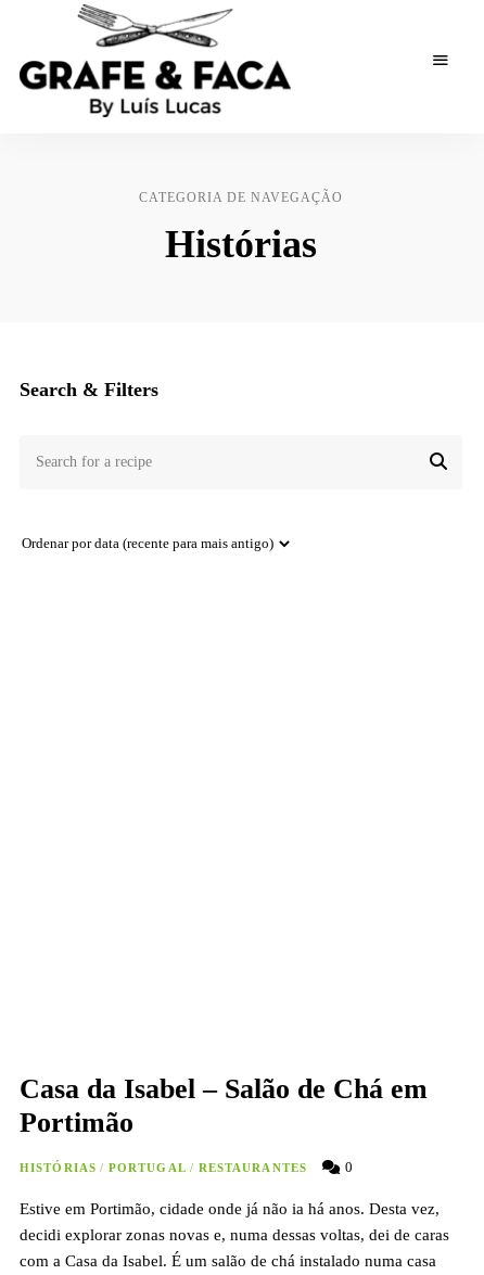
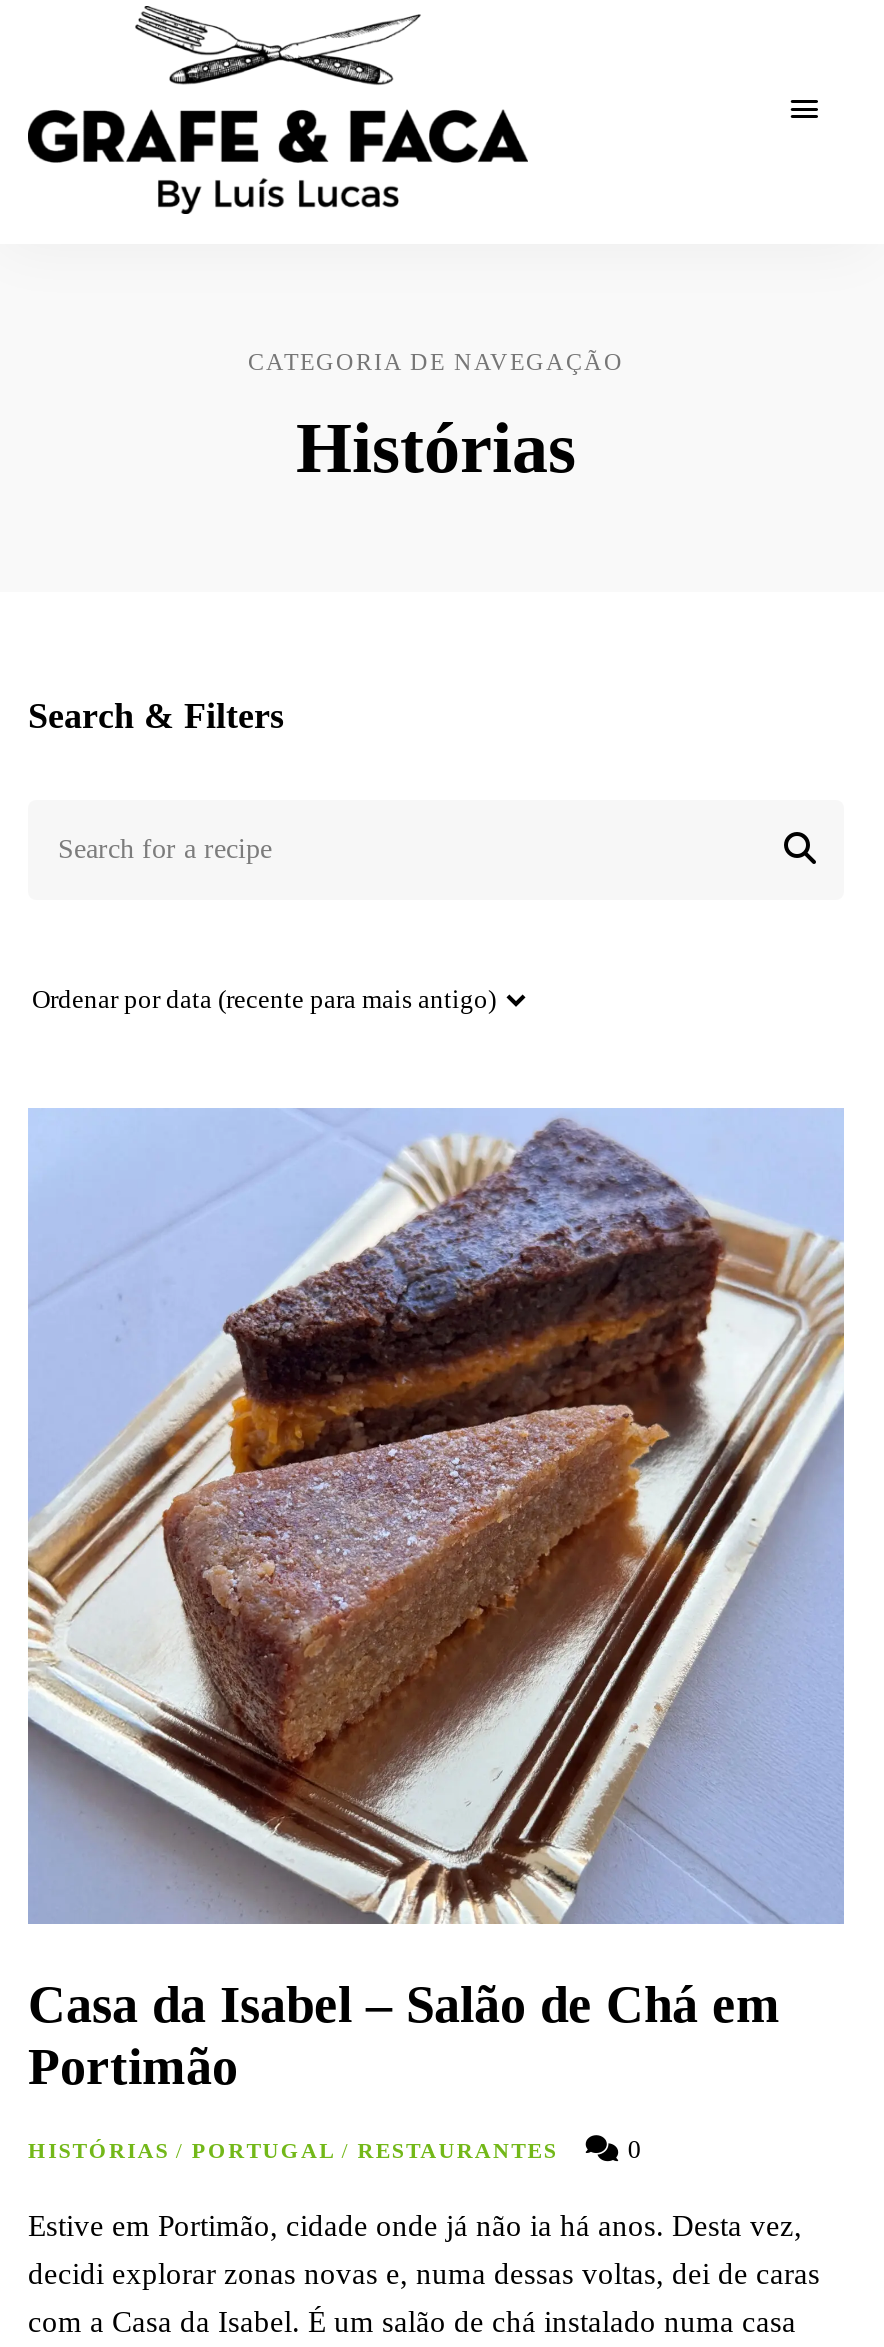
none -> [26,1108,846,1926] [image]

